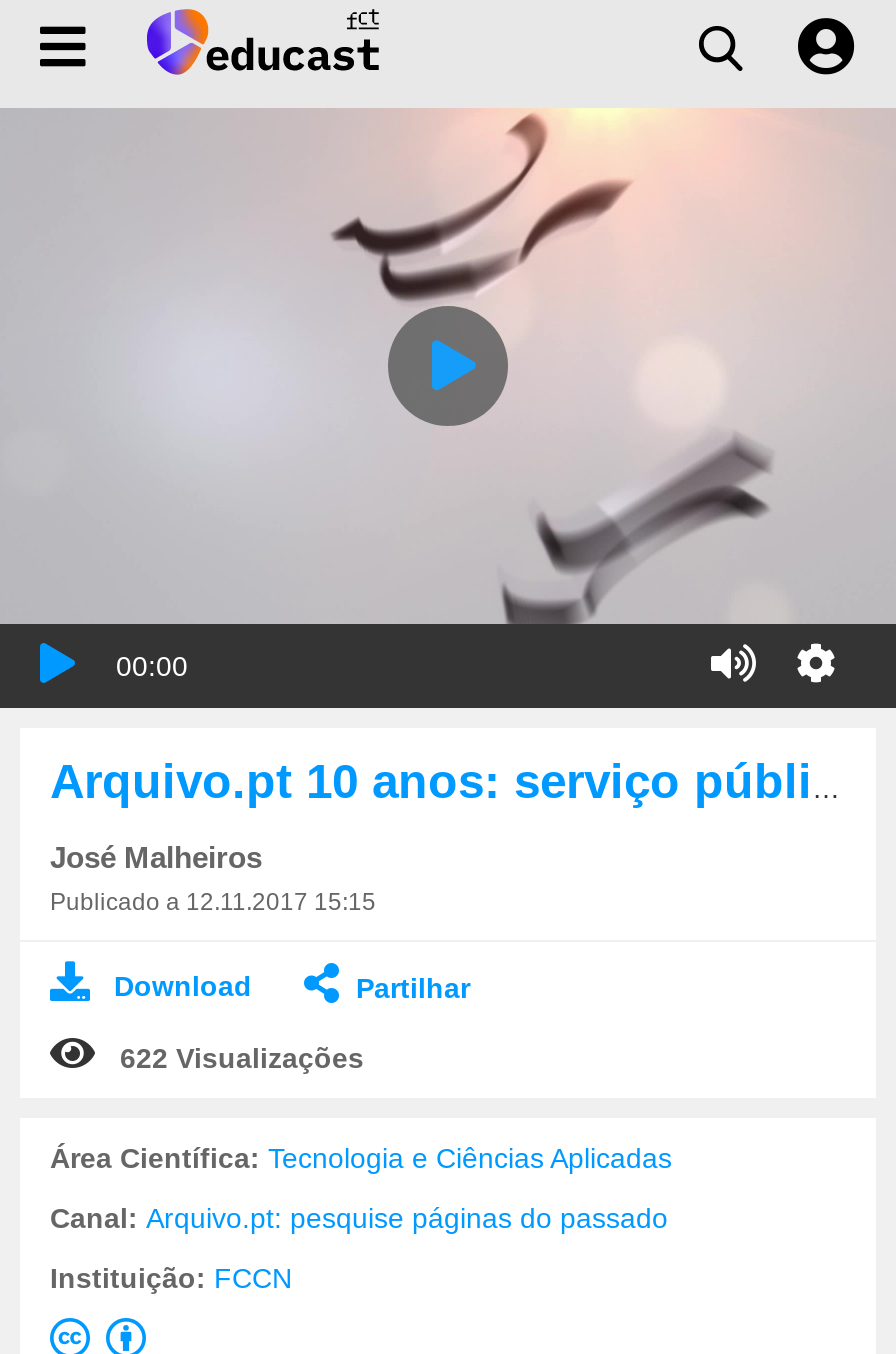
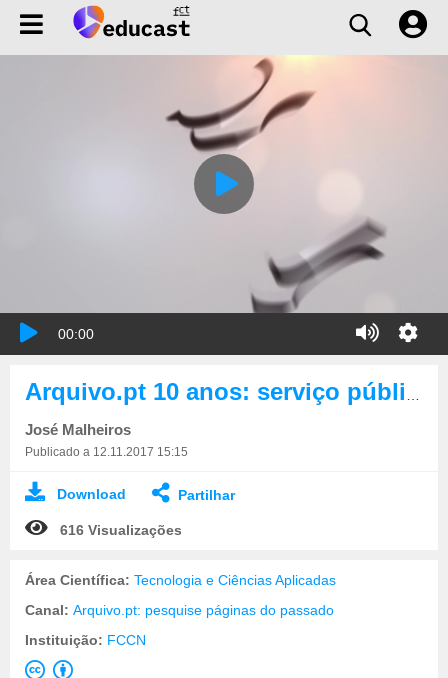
[120,1041,364,1073] 622 Visualizações -> [60,522,182,538] 616 Visualizações

